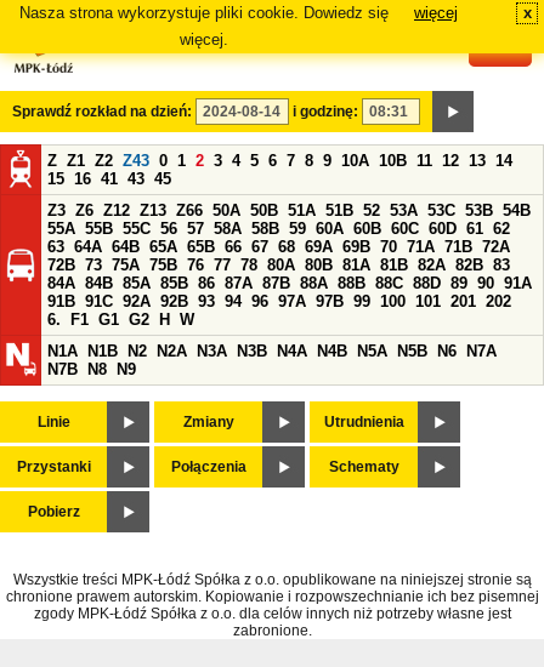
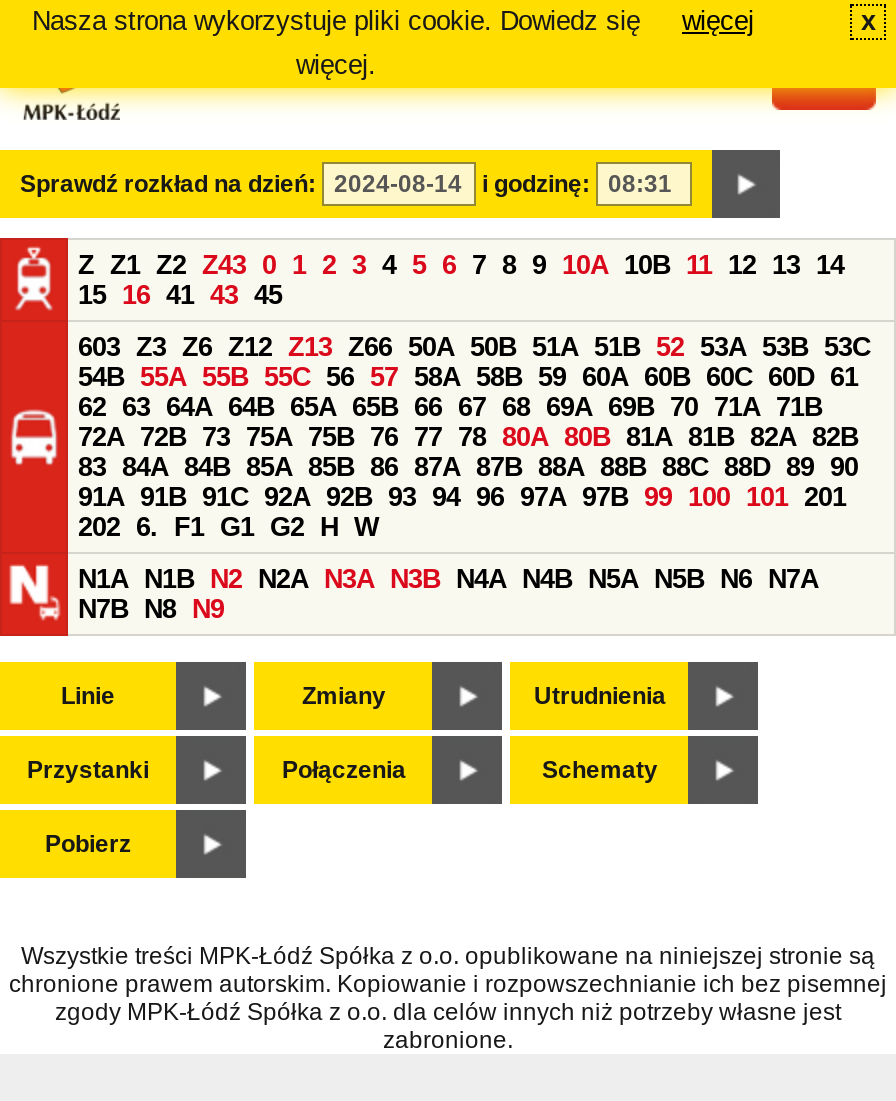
[47,201,532,329] Z3 Z6 Z12 Z13 Z66 50A 50B 51A 51B 52 53A 53C 53B 54B | 55A 55B 55C 56 57 58A 58B 59 60A 60B 60C 60D 61 62 | 63 64A 64B 65A 65B 66 67 68 69A 69B 70 71A 71B 72A | 72B 73 75A 75B 76 77 78 80A 80B 81A 81B 82A 82B 83 | 84A 84B 85A 85B 86 87A 87B 88A 88B 88C 88D 89 90 91A | 91B 91C 92A 92B 93 94 96 97A 97B 99 100 101 201 202 | 6. F1 G1 G2 H W -> [78,332,870,542] 603 Z3 Z6 Z12 Z13 Z66 50A 50B 51A 51B 52 53A 53B 53C | 54B 55A 55B 55C 56 57 58A 58B 59 60A 60B 60C 60D 61 | 62 63 64A 64B 65A 65B 66 67 68 69A 69B 70 71A 71B | 72A 72B 73 75A 75B 76 77 78 80A 80B 81A 81B 82A 82B | 83 84A 84B 85A 85B 86 87A 87B 88A 88B 88C 88D 89 90 | 91A 91B 91C 92A 92B 93 94 96 97A 97B 99 100 101 201 | 202 6. F1 G1 G2 H W

